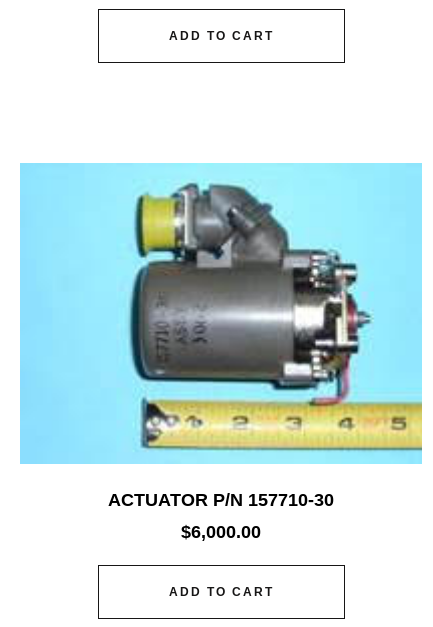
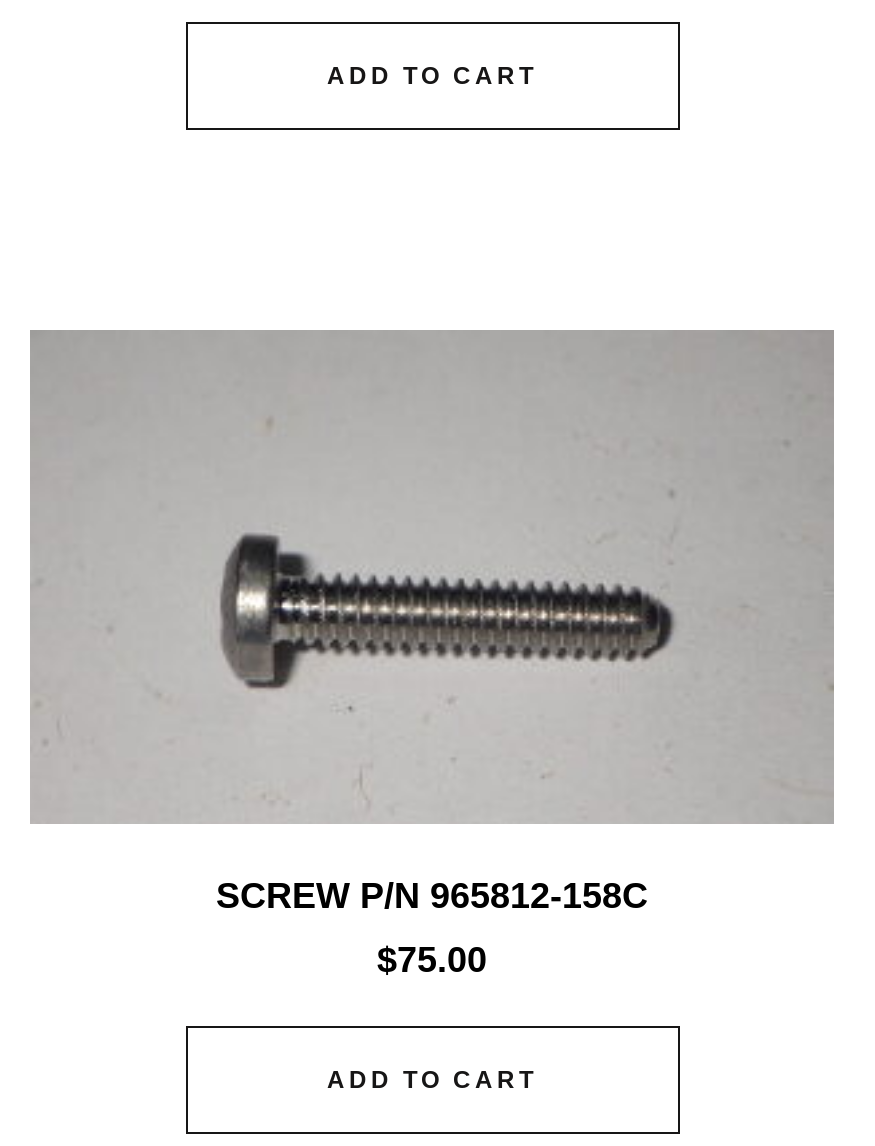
[19,163,423,510] [image] | ACTUATOR P/N 157710-30 -> [28,329,836,917] [image] | SCREW P/N 965812-158C
[181,522,261,542] $6,000.00 -> [377,941,487,981] $75.00

